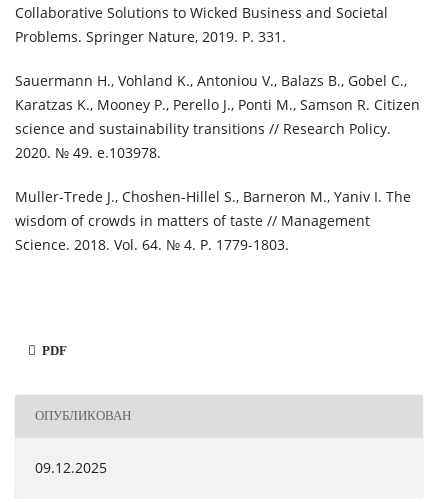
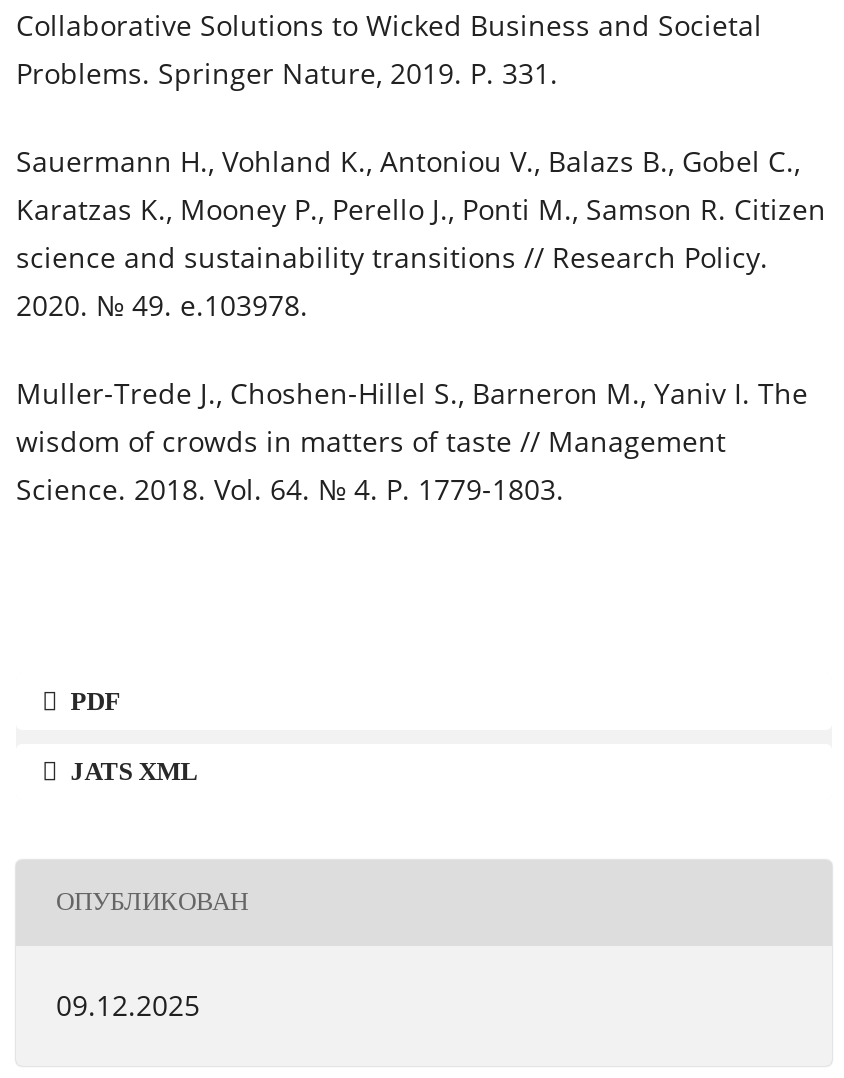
none -> [64,755,198,785] JATS XML

